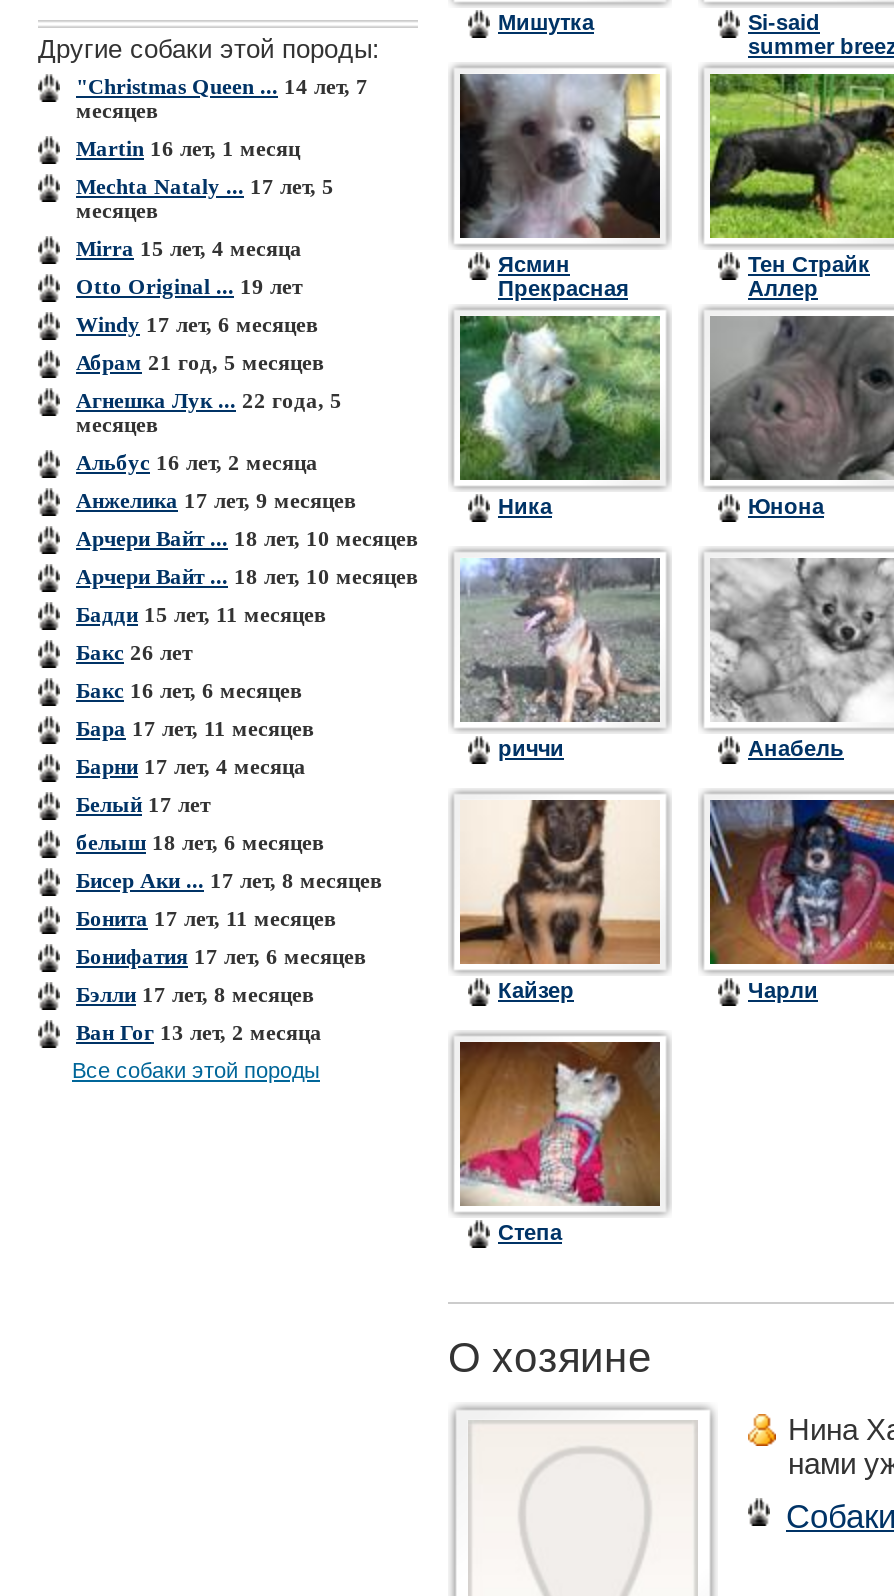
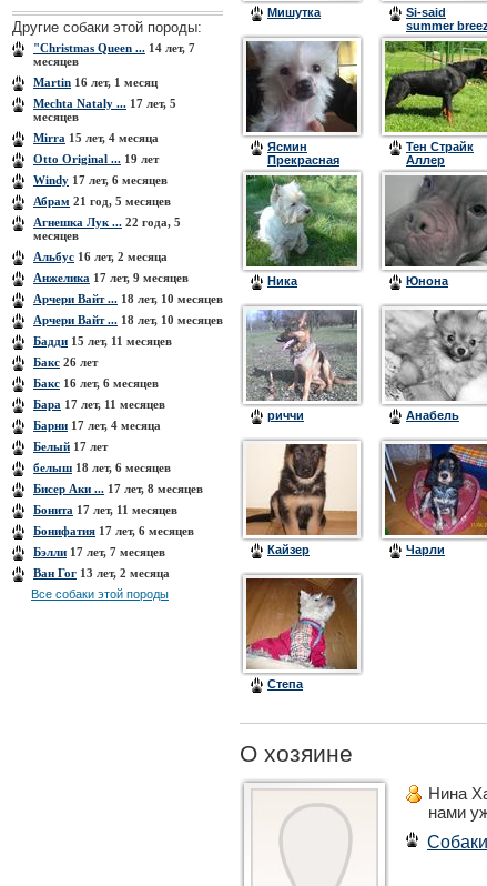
[76,982,314,1006] Бэлли 17 лет, 8 месяцев -> [33,545,165,558] Бэлли 17 лет, 7 месяцев

